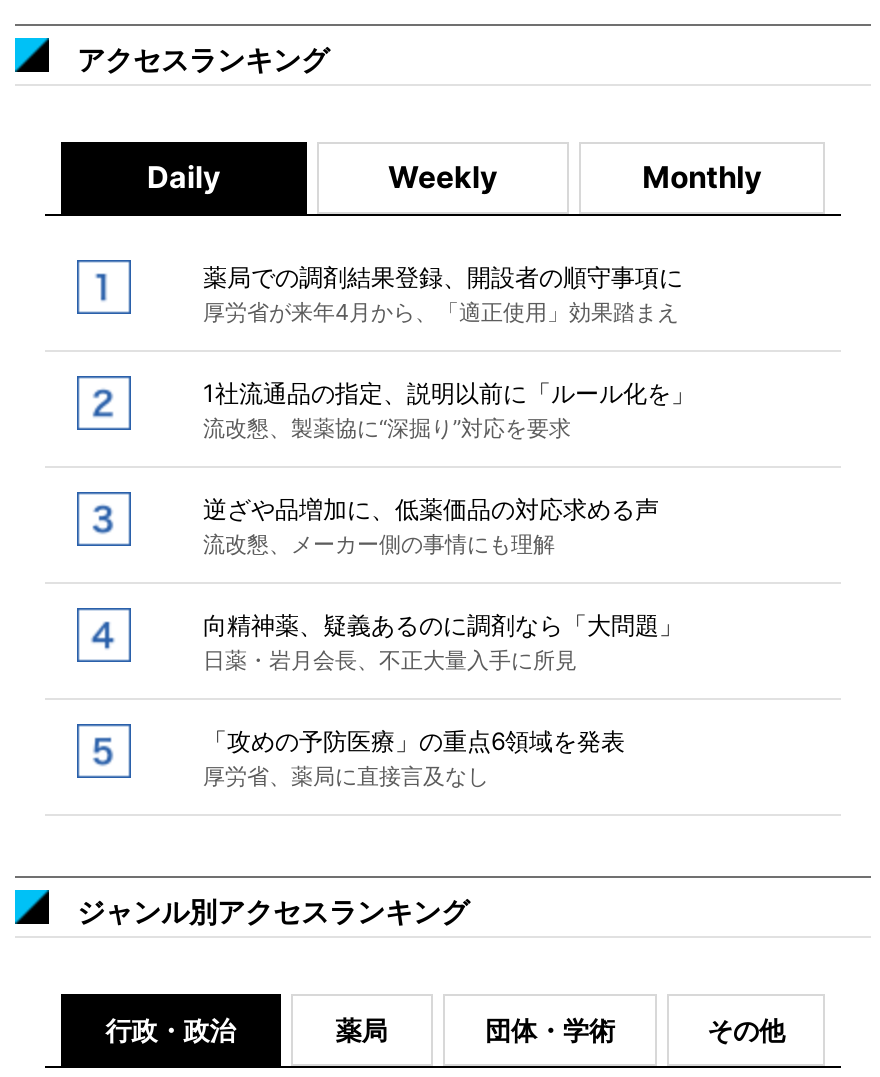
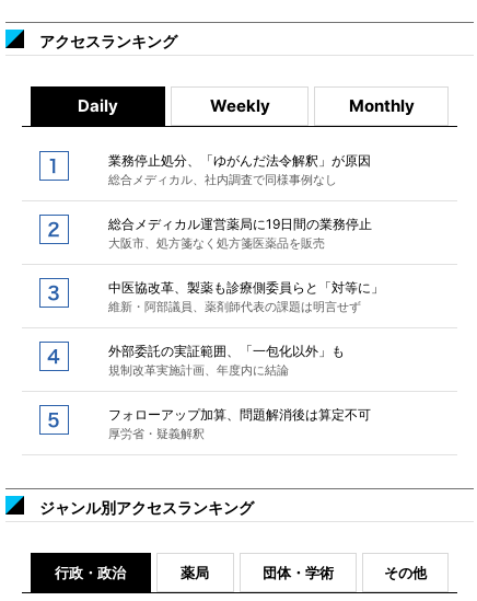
[203,262,683,326] 薬局での調剤結果登録、開設者の順守事項に | 厚労省が来年4月から、「適正使用」効果踏まえ -> [108,152,371,187] 業務停止処分、「ゆがんだ法令解釈」が原因 | 総合メディカル、社内調査で同様事例なし
[203,378,695,442] 1社流通品の指定、説明以前に「ルール化を」 | 流改懇、製薬協に“深掘り”対応を要求 -> [108,216,372,251] 総合メディカル運営薬局に19日間の業務停止 | 大阪市、処方箋なく処方箋医薬品を販売
[203,494,659,558] 逆ざや品増加に、低薬価品の対応求める声 | 流改懇、メーカー側の事情にも理解 -> [108,279,384,314] 中医協改革、製薬も診療側委員らと「対等に」 | 維新・阿部議員、薬剤師代表の課題は明言せず
[203,610,683,674] 向精神薬、疑義あるのに調剤なら「大問題」 | 日薬・岩月会長、不正大量入手に所見 -> [108,343,345,378] 外部委託の実証範囲、「一包化以外」も | 規制改革実施計画、年度内に結論
[203,726,625,790] 「攻めの予防医療」の重点6領域を発表 | 厚労省、薬局に直接言及なし -> [108,406,371,441] フォローアップ加算、問題解消後は算定不可 | 厚労省・疑義解釈

